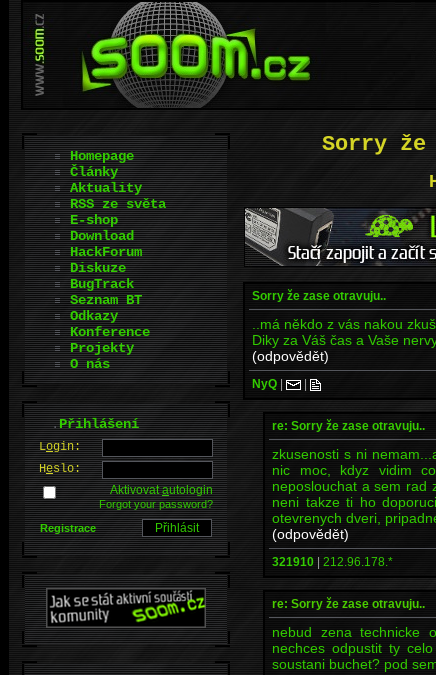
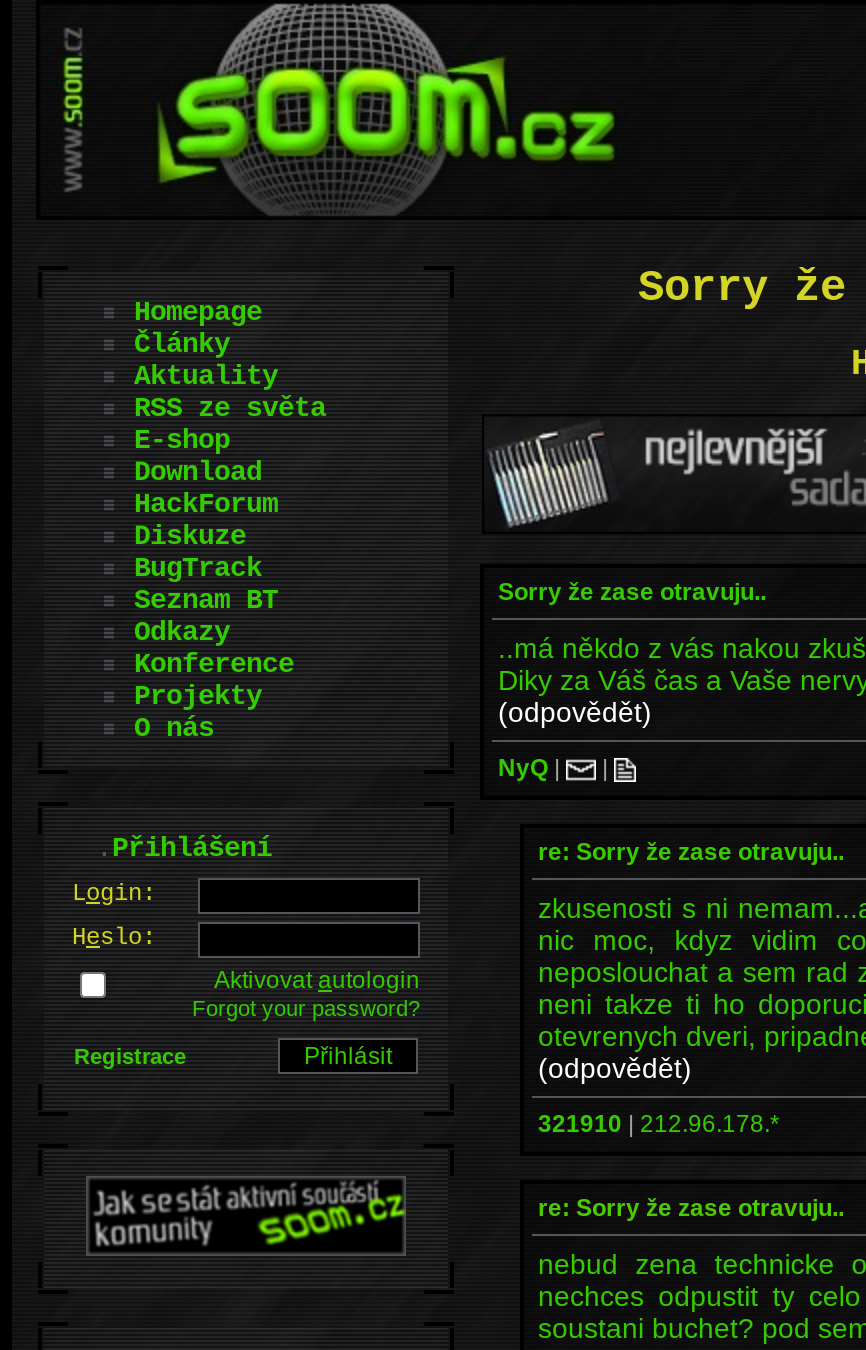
[244,207,433,267] [image] -> [484,416,860,532] [image]

